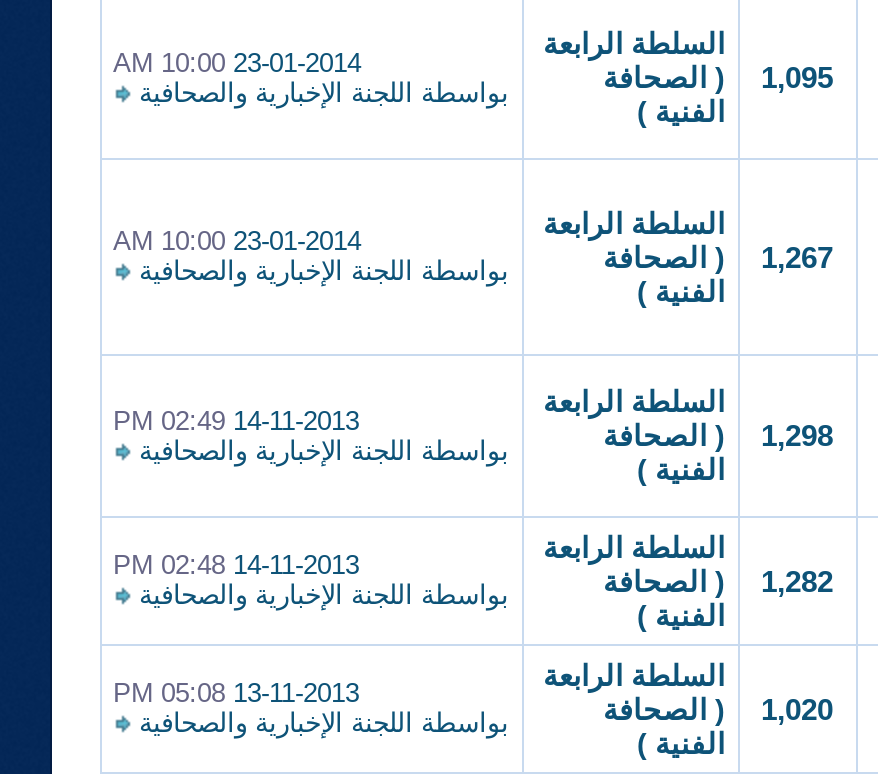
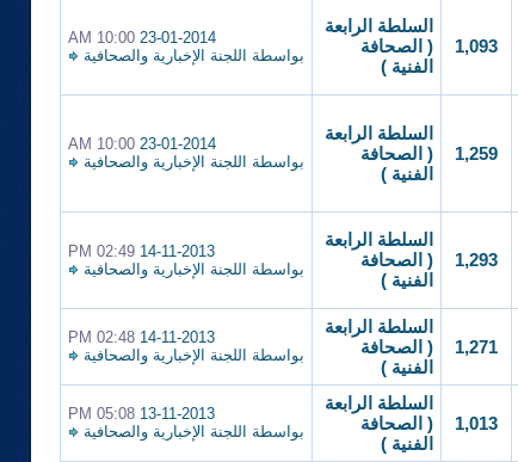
[603,60,833,94] 1,095 ( الصحافة -> [360,36,497,56] 1,093 ( الصحافة
[603,240,833,274] 1,267 ( الصحافة -> [360,143,497,164] 1,259 ( الصحافة
[603,418,833,452] 1,298 ( الصحافة -> [360,250,497,270] 1,293 ( الصحافة
[603,564,833,598] 1,282 ( الصحافة -> [360,337,497,357] 1,271 ( الصحافة
[603,692,833,726] 1,020 ( الصحافة -> [360,413,497,433] 1,013 ( الصحافة

